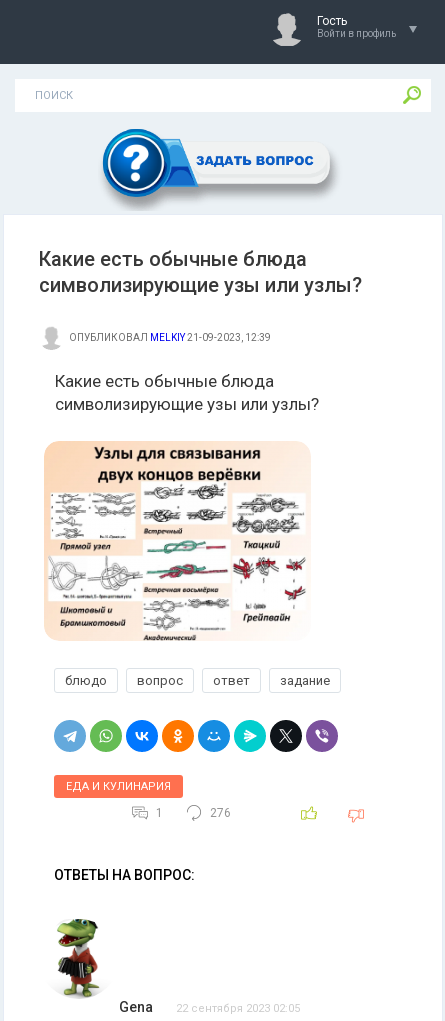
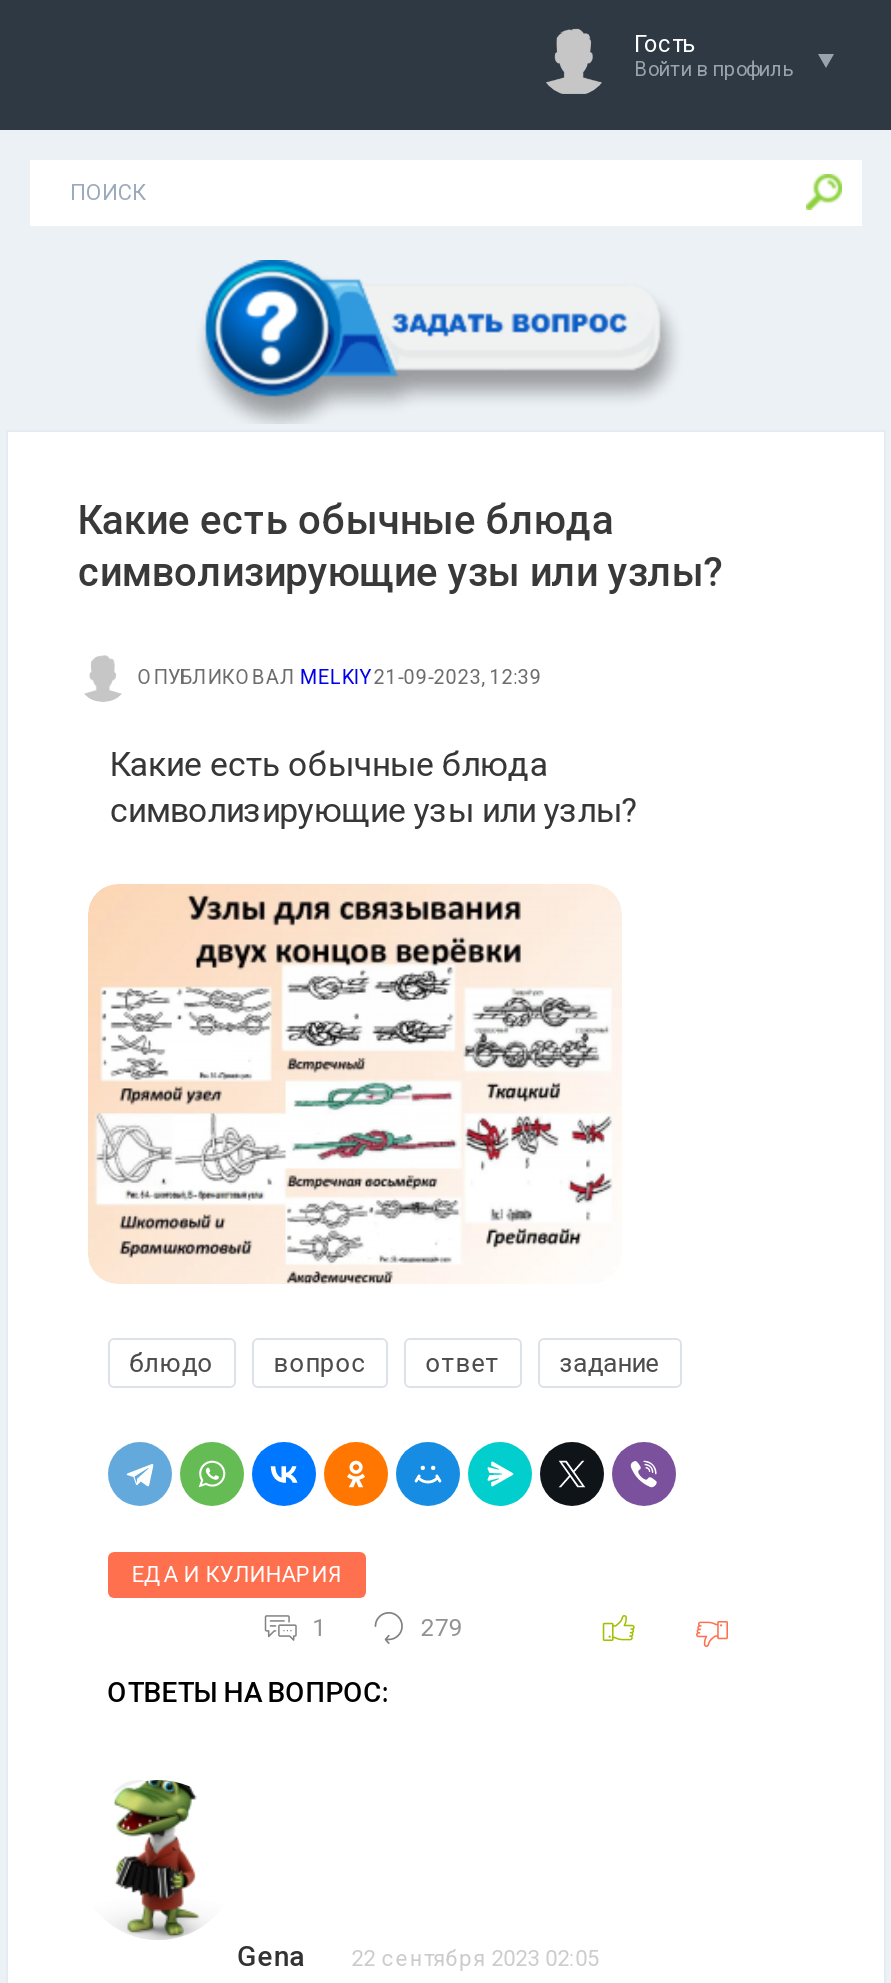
[210,806,231,820] 276 -> [421,1614,463,1642] 279

